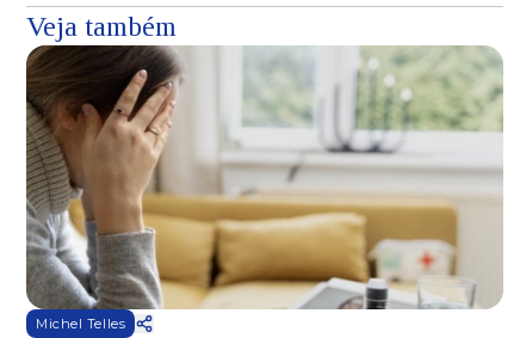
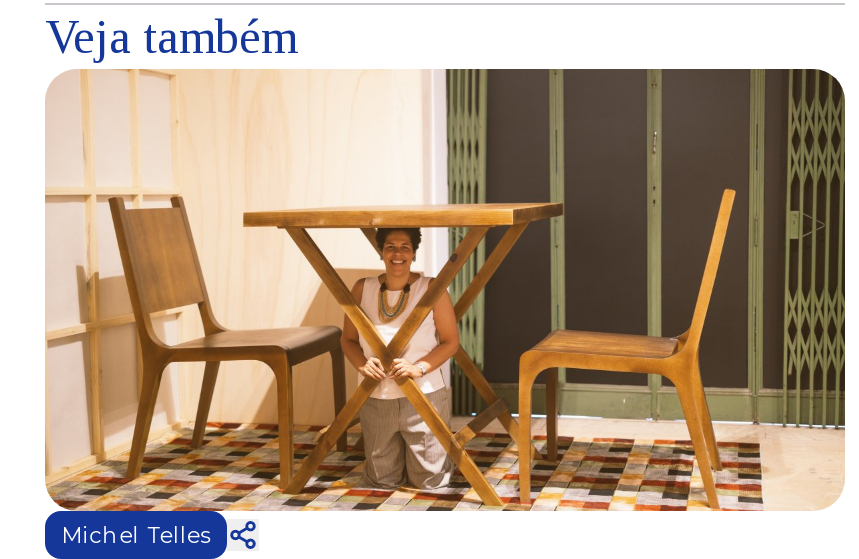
[25,45,503,311] [image] -> [43,67,847,513] [image]

